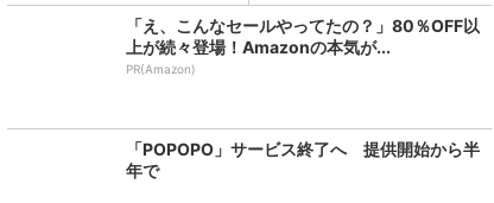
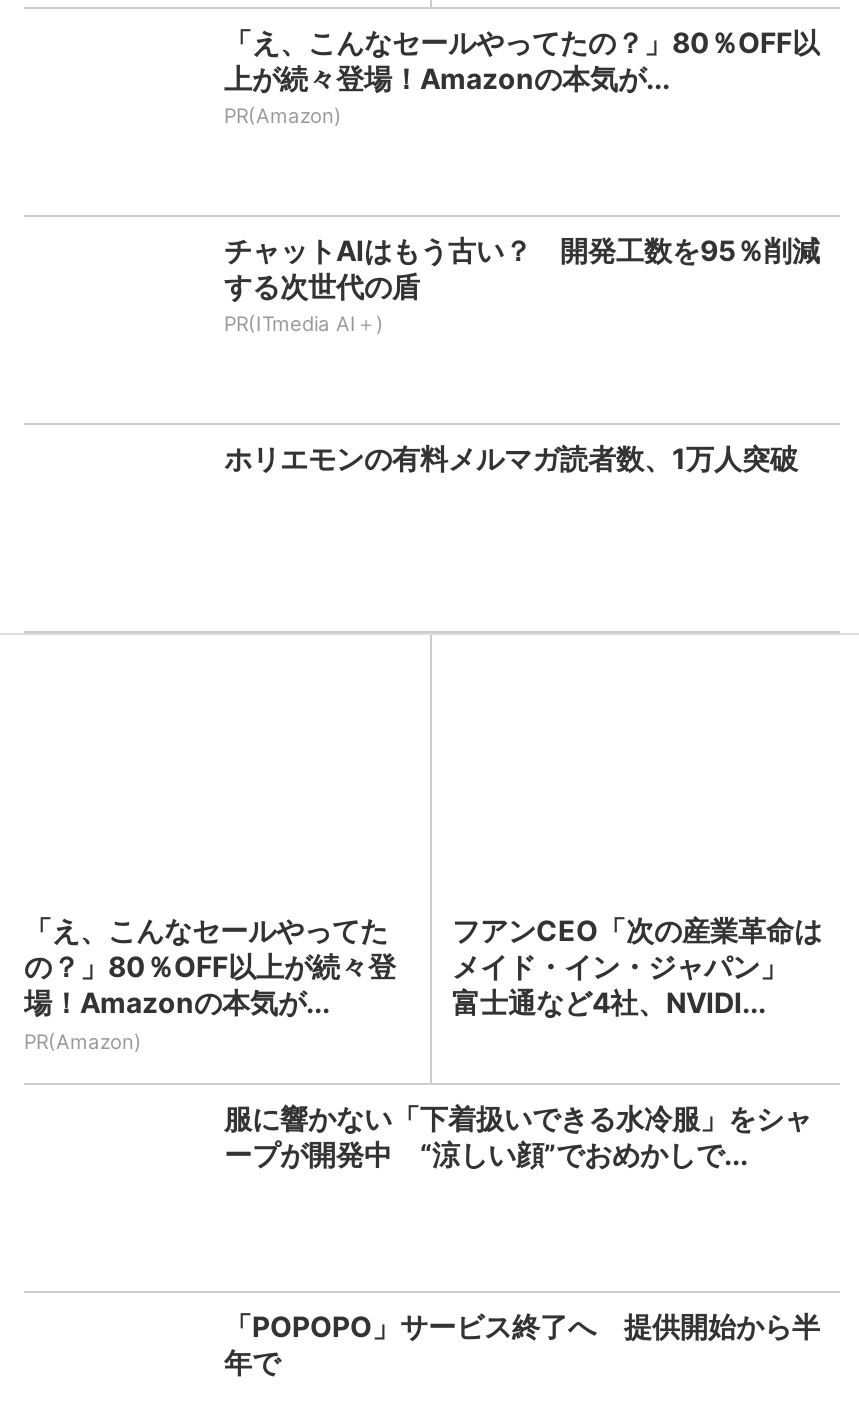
none -> [24,913,396,1053] 「え、こんなセールやってた | の？」80％OFF以上が続々登 | 場！Amazonの本気が... | PR(Amazon)
none -> [224,233,820,335] チャットAIはもう古い？ 開発工数を95％削減 | する次世代の盾 | PR(ITmedia AI＋)
none -> [224,441,798,475] ホリエモンの有料メルマガ読者数、1万人突破
none -> [224,913,822,1171] フアンCEO「次の産業革命は | メイド・イン・ジャパン」 | 富士通など4社、NVIDI... | 服に響かない「下着扱いできる水冷服」をシャ | ープが開発中 “涼しい顔”でおめかしで...

